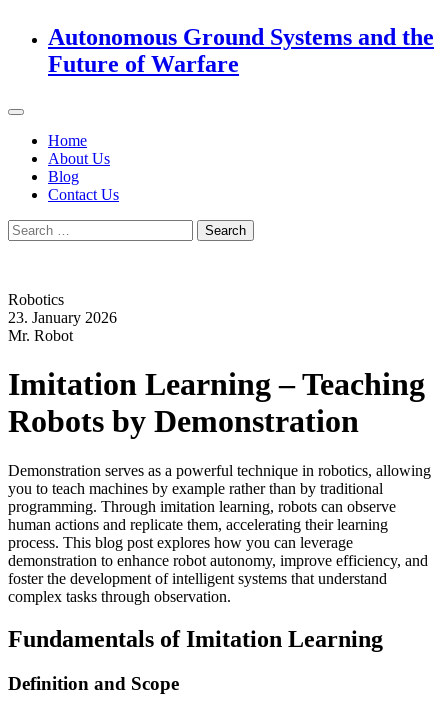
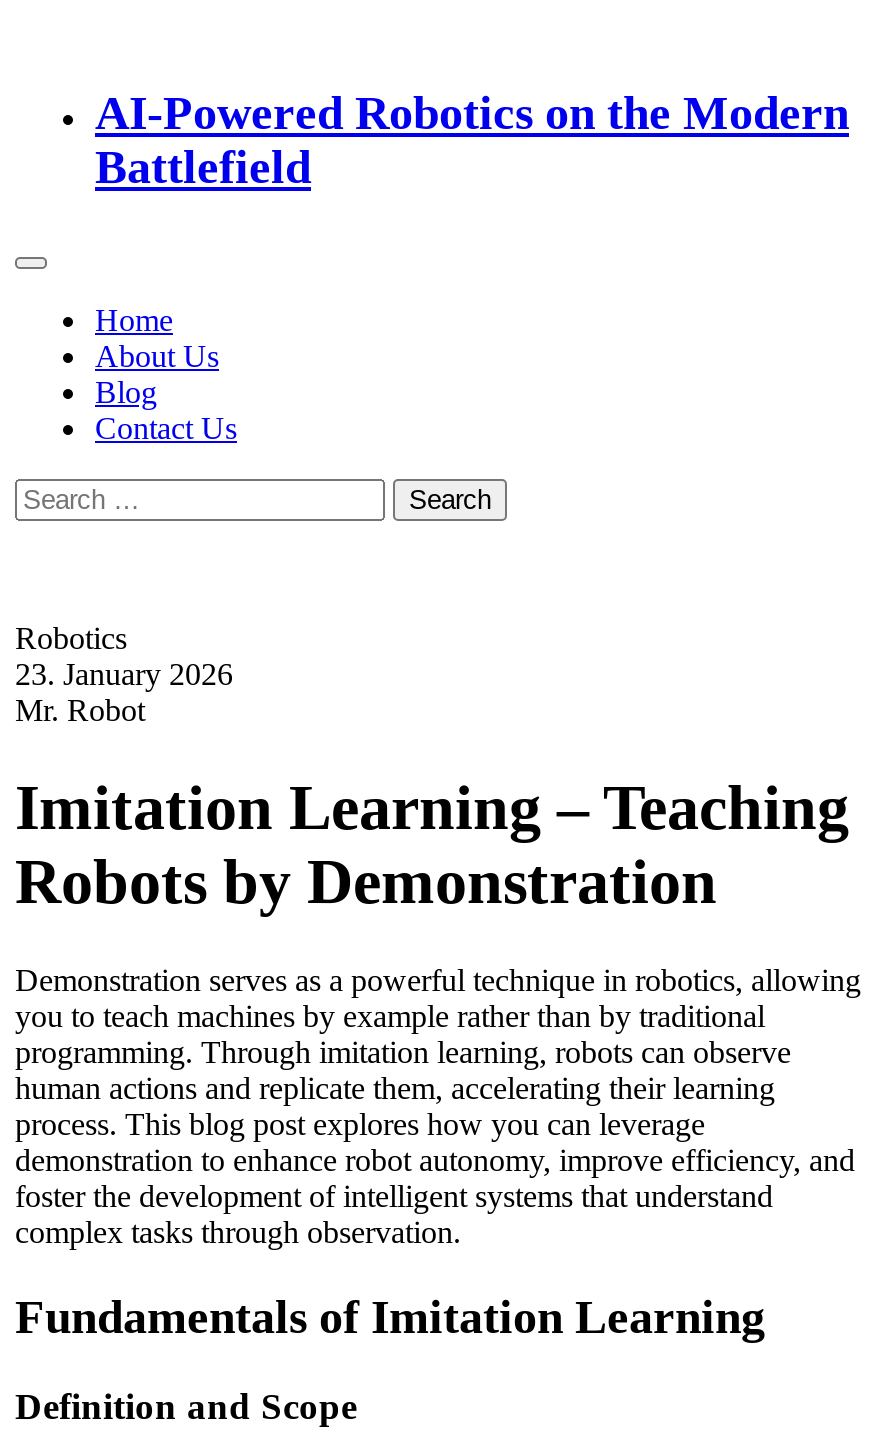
[48,24,434,77] Autonomous Ground Systems and the | Future of Warfare -> [95,87,849,193] AI-Powered Robotics on the Modern | Battlefield

